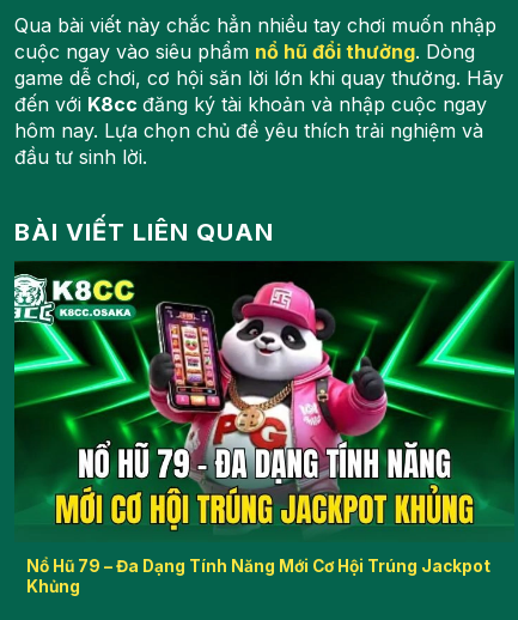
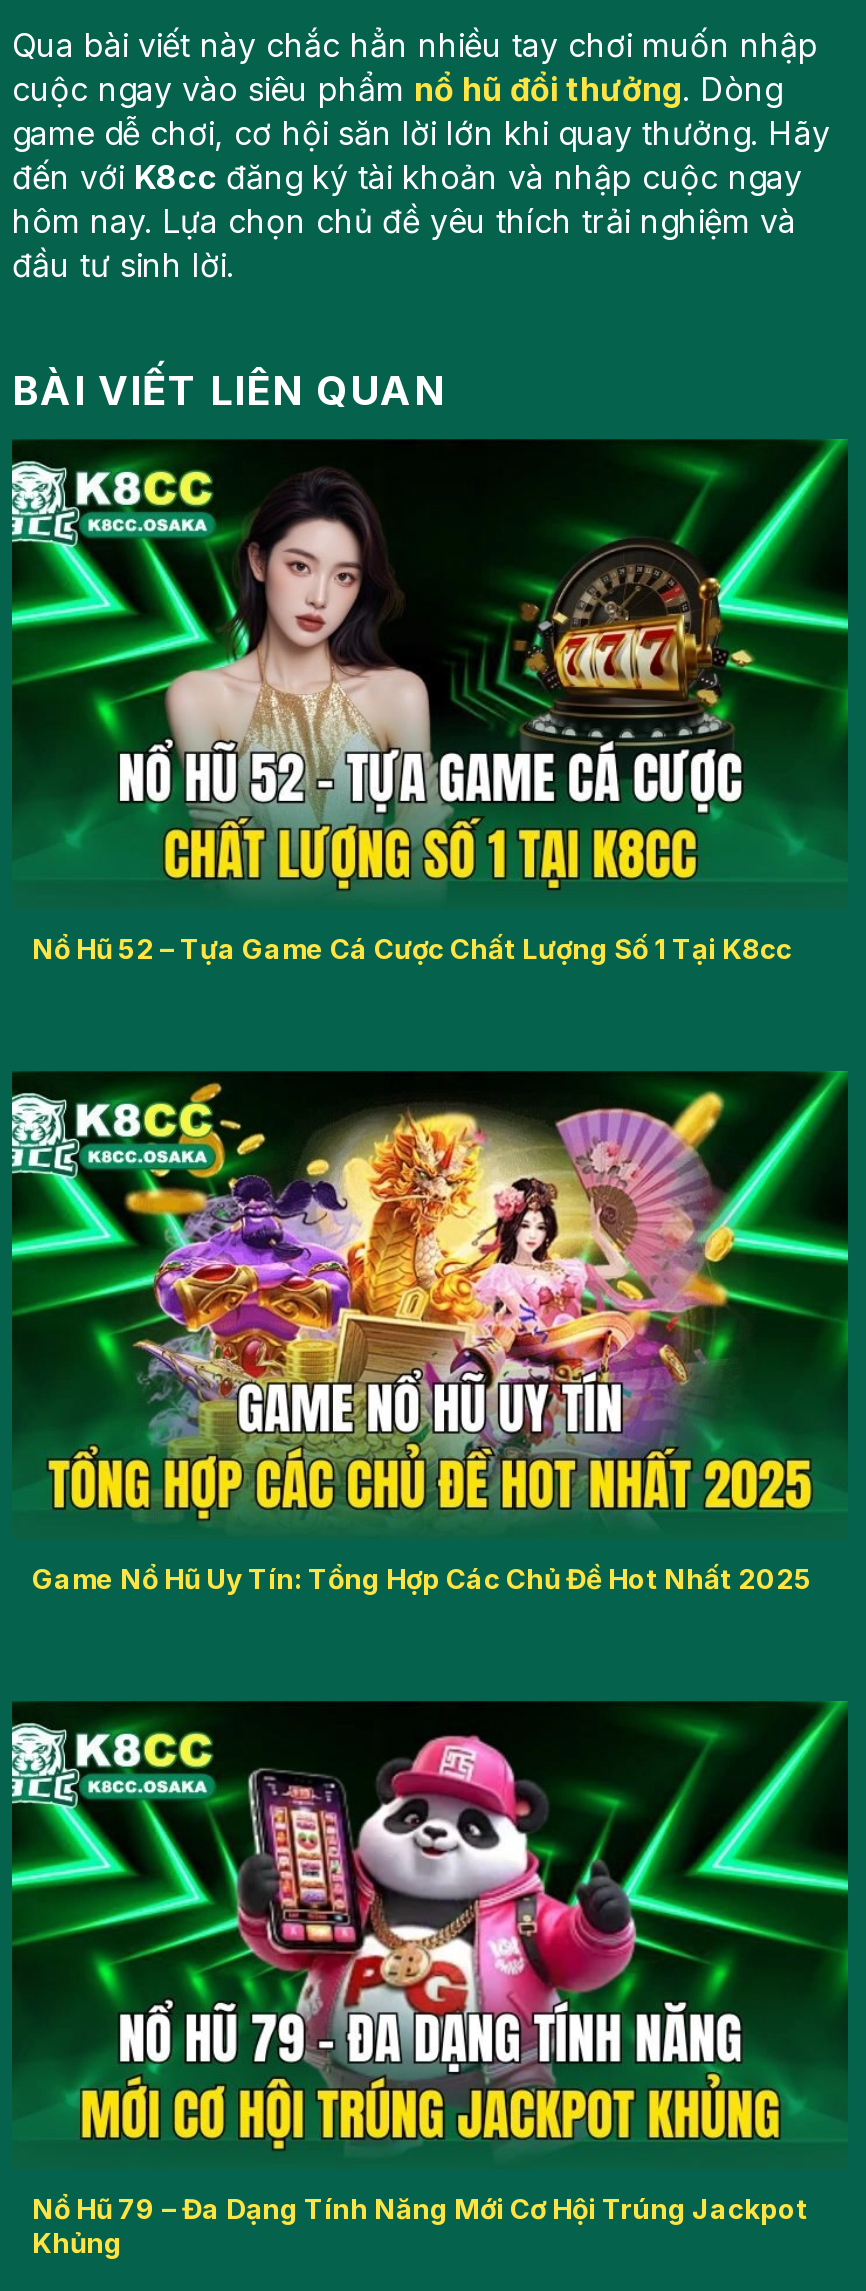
none -> [10,1071,850,1595] [image] | Game Nổ Hũ Uy Tín: Tổng Hợp Các Chủ Đề Hot Nhất 2025
none -> [32,469,792,965] [image] | Nổ Hũ 52 – Tựa Game Cá Cược Chất Lượng Số 1 Tại K8cc

